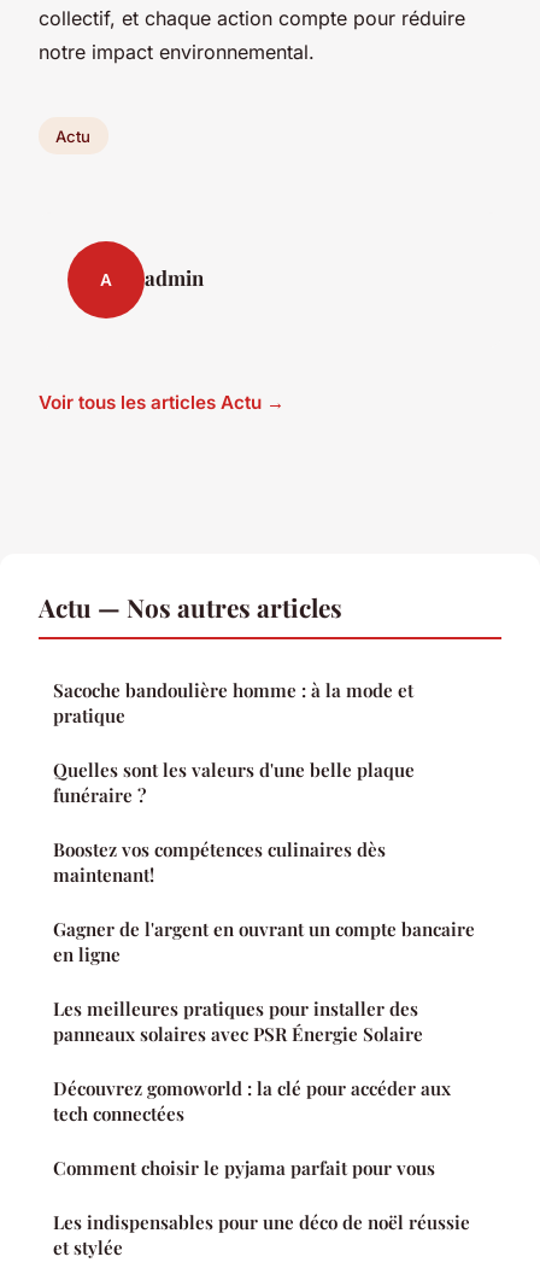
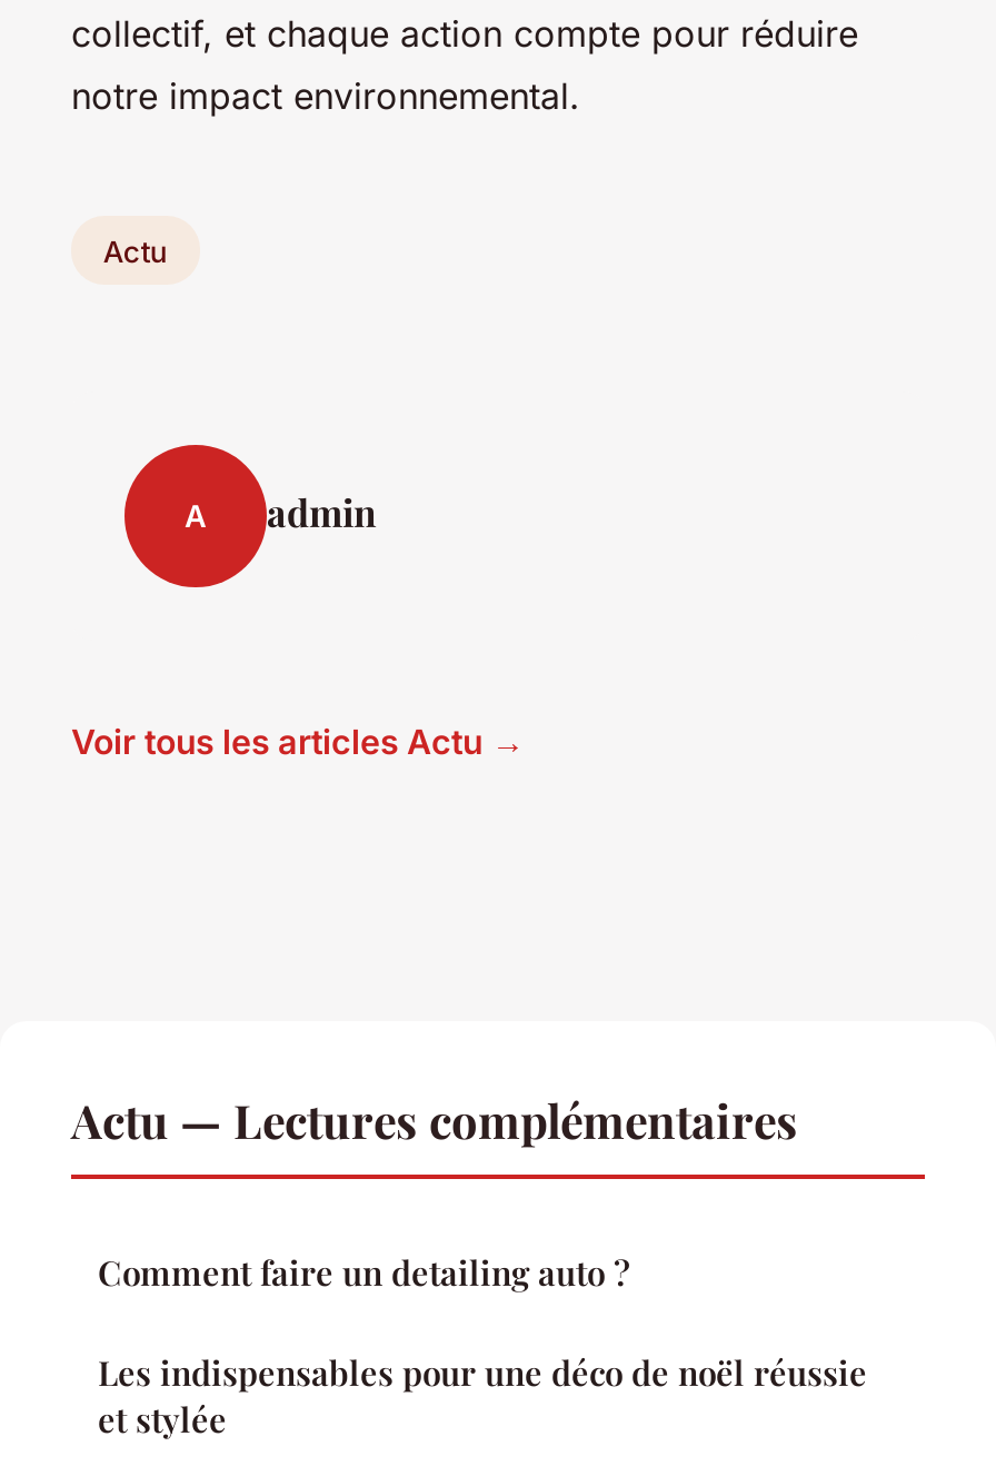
[39,590,475,1180] Actu — Nos autres articles | Sacoche bandoulière homme : à la mode et | pratique | Quelles sont les valeurs d'une belle plaque | funéraire ? | Boostez vos compétences culinaires dès | maintenant! | Gagner de l'argent en ouvrant un compte bancaire | en ligne | Les meilleures pratiques pour installer des | panneaux solaires avec PSR Énergie Solaire | Découvrez gomoworld : la clé pour accéder aux | tech connectées | Comment choisir le pyjama parfait pour vous -> [71,1088,798,1295] Actu — Lectures complémentaires | Comment faire un detailing auto ?

